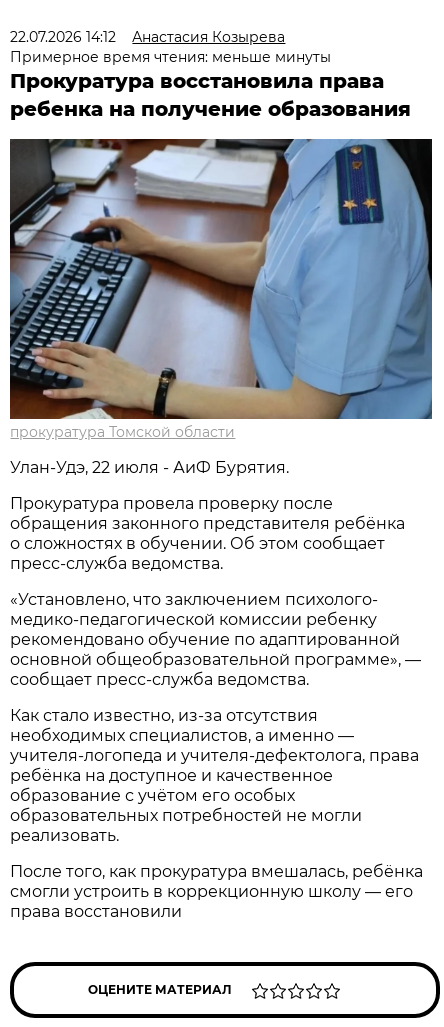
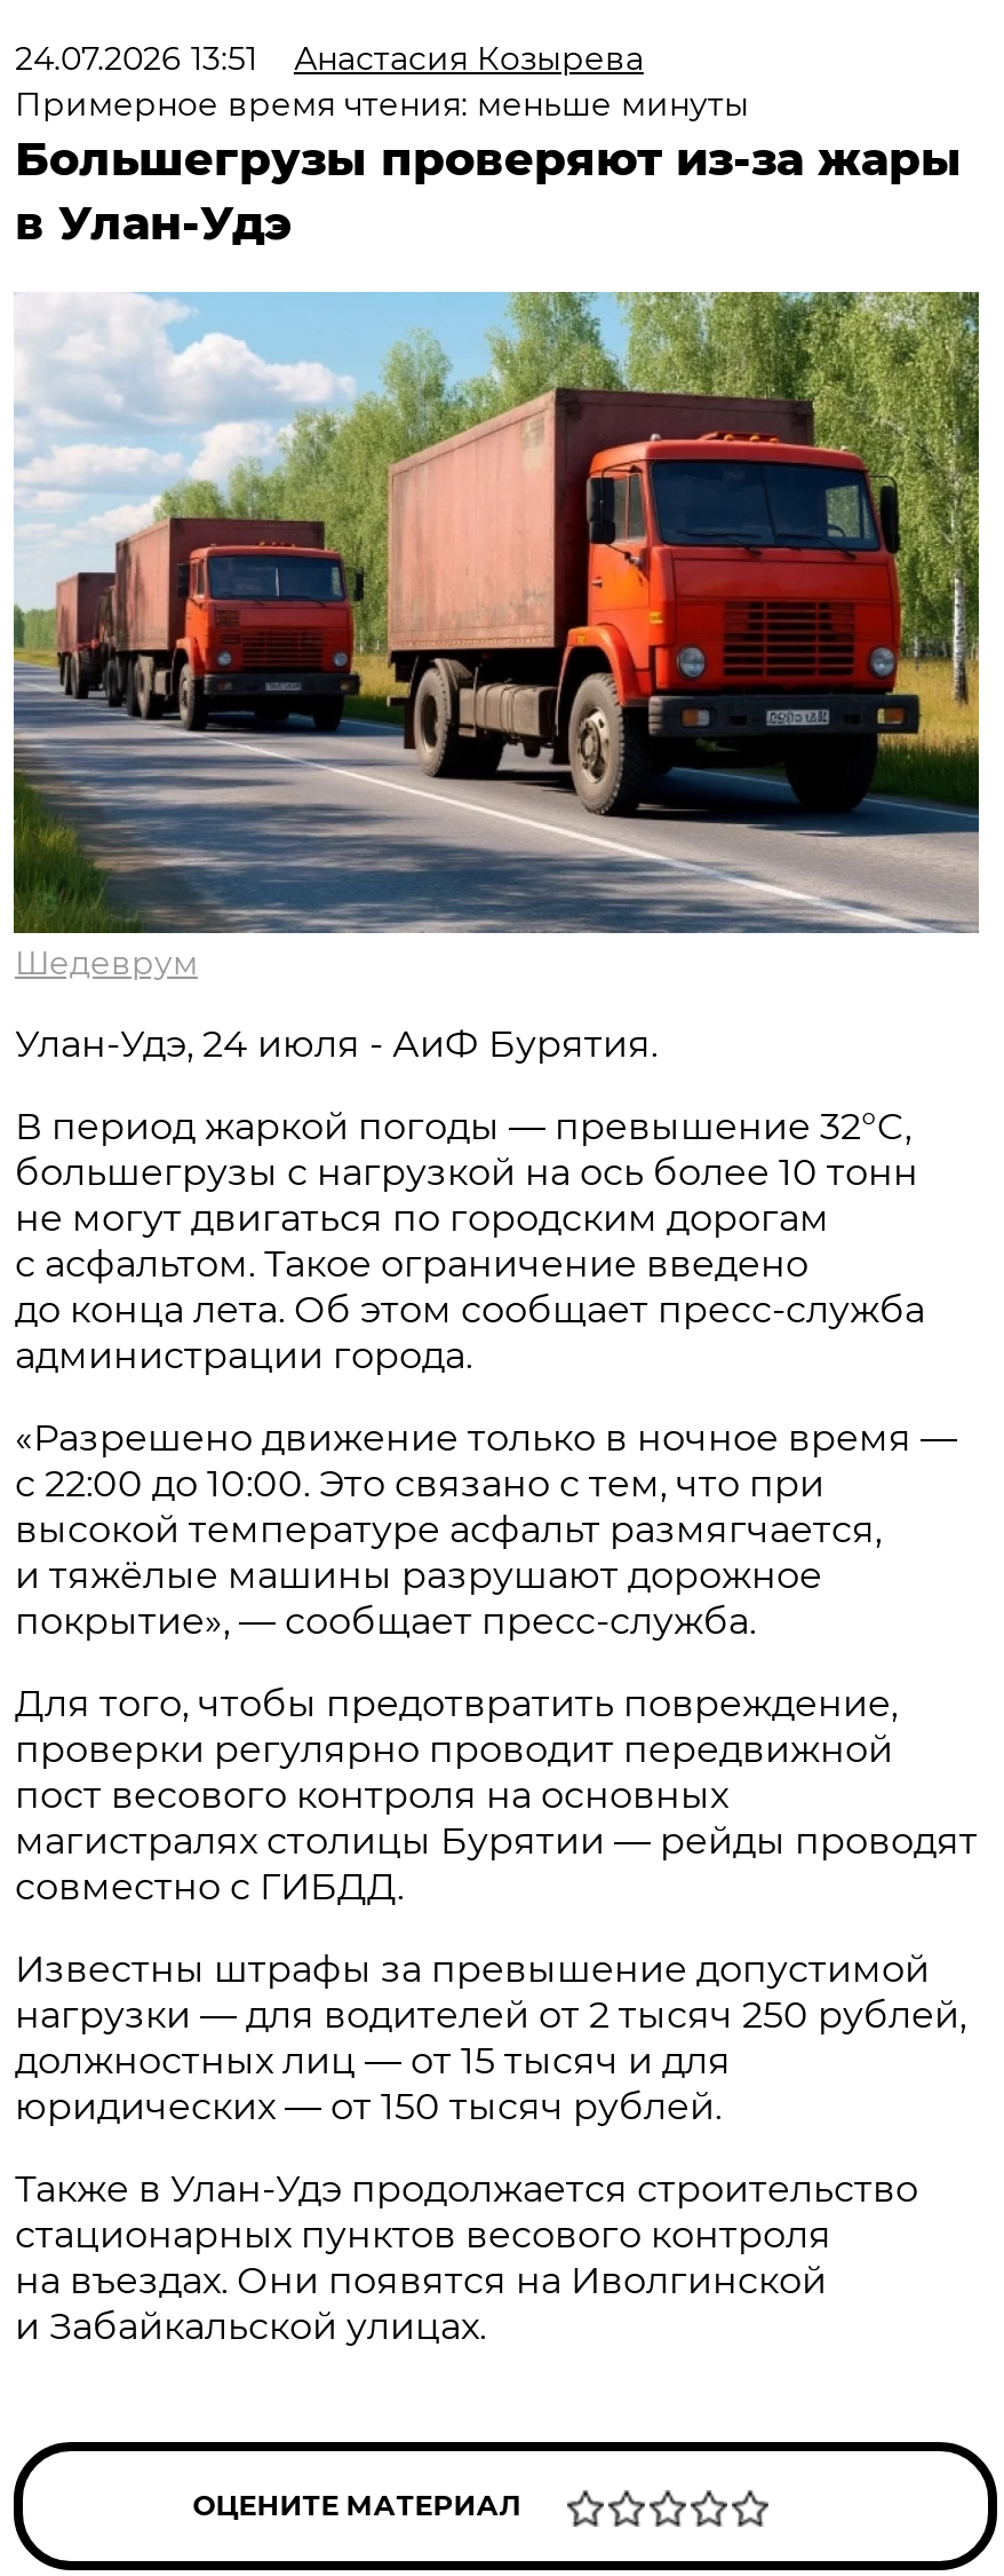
[10,28,285,46] 22.07.2026 14:12 Анастасия Козырева -> [15,38,644,79] 24.07.2026 13:51 Анастасия Козырева
[10,69,411,121] Прокуратура восстановила права | ребенка на получение образования -> [15,131,961,251] Большегрузы проверяют из-за жары | в Улан-Удэ
[9,138,433,921] [image] | прокуратура Томской области | Улан-Удэ, 22 июля - АиФ Бурятия. | Прокуратура провела проверку после | обращения законного представителя ребёнка | о сложностях в обучении. Об этом сообщает | пресс-служба ведомства. | «Установлено, что заключением психолого- | медико-педагогической комиссии ребенку | рекомендовано обучение по адаптированной | основной общеобразовательной программе», — | сообщает пресс-служба ведомства. | Как стало известно, из-за отсутствия | необходимых специалистов, а именно — | учителя-логопеда и учителя-дефектолога, права | ребёнка на доступное и качественное | образование с учётом его особых | образовательных потребностей не могли | реализовать. | После того, как прокуратура вмешалась, ребёнка | смогли устроить в коррекционную школу — его | права восстановили -> [14,290,981,2348] [image] | Шедеврум | Улан-Удэ, 24 июля - АиФ Бурятия. | В период жаркой погоды — превышение 32°C, | большегрузы с нагрузкой на ось более 10 тонн | не могут двигаться по городским дорогам | с асфальтом. Такое ограничение введено | до конца лета. Об этом сообщает пресс-служба | администрации города. | «Разрешено движение только в ночное время — | с 22:00 до 10:00. Это связано с тем, что при | высокой температуре асфальт размягчается, | и тяжёлые машины разрушают дорожное | покрытие», — сообщает пресс-служба. | Для того, чтобы предотвратить повреждение, | проверки регулярно проводит передвижной | пост весового контроля на основных | магистралях столицы Бурятии — рейды проводят | совместно с ГИБДД. | Известны штрафы за превышение допустимой | нагрузки — для водителей от 2 тысяч 250 рублей, | должностных лиц — от 15 тысяч и для | юридических — от 150 тысяч рублей. | Также в Улан-Удэ продолжается строительство | стационарных пунктов весового контроля | на въездах. Они появятся на Иволгинской | и Забайкальской улицах.

